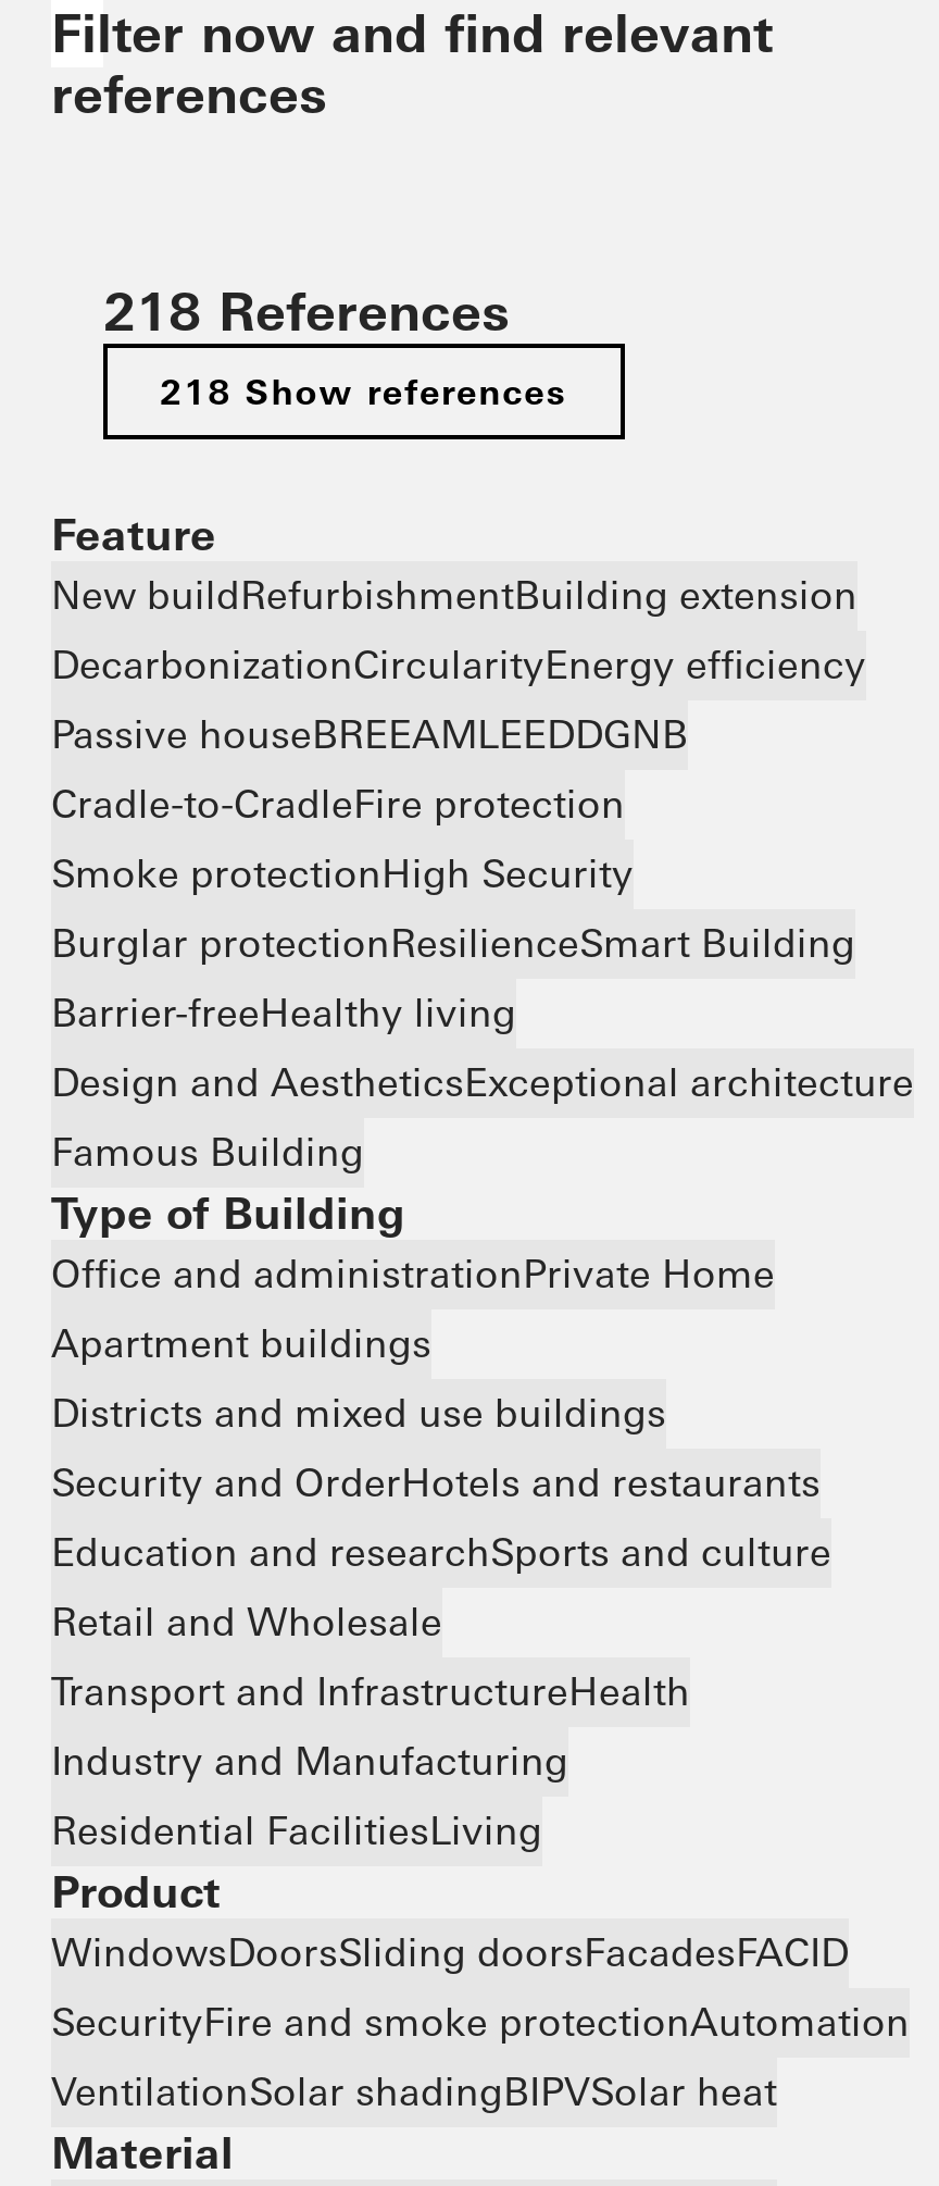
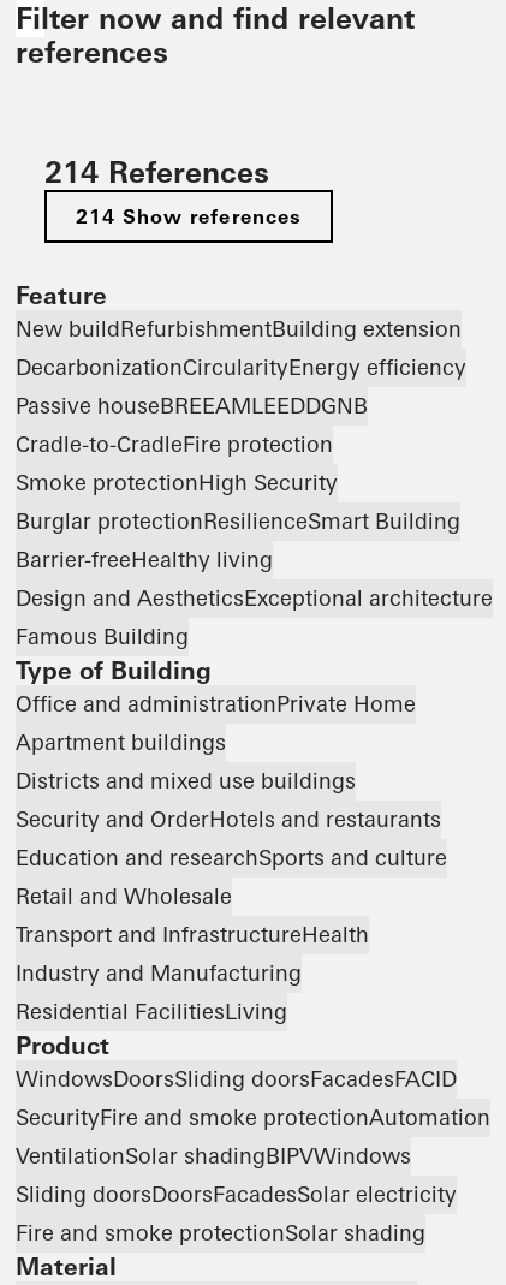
[103,281,510,344] 218 References -> [44,155,269,190] 214 References
[160,370,568,413] 218 Show references -> [76,204,301,229] 214 Show references
[51,2067,777,2117] VentilationSolar shadingBIPVSolar heat -> [16,1142,457,1247] VentilationSolar shadingBIPVWindows | Sliding doorsDoorsFacadesSolar electricity | Fire and smoke protectionSolar shading

